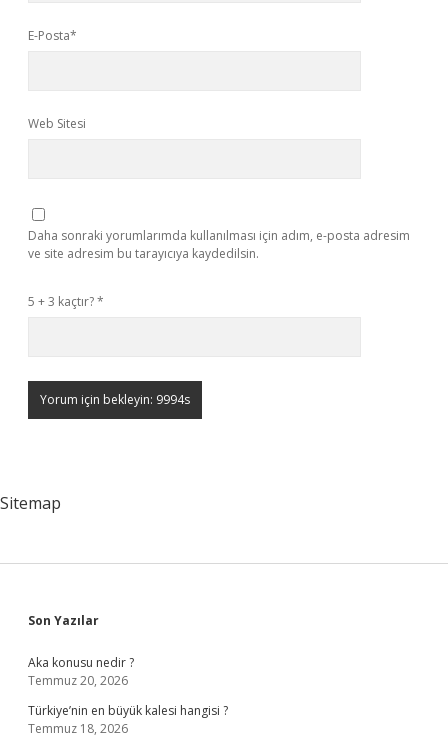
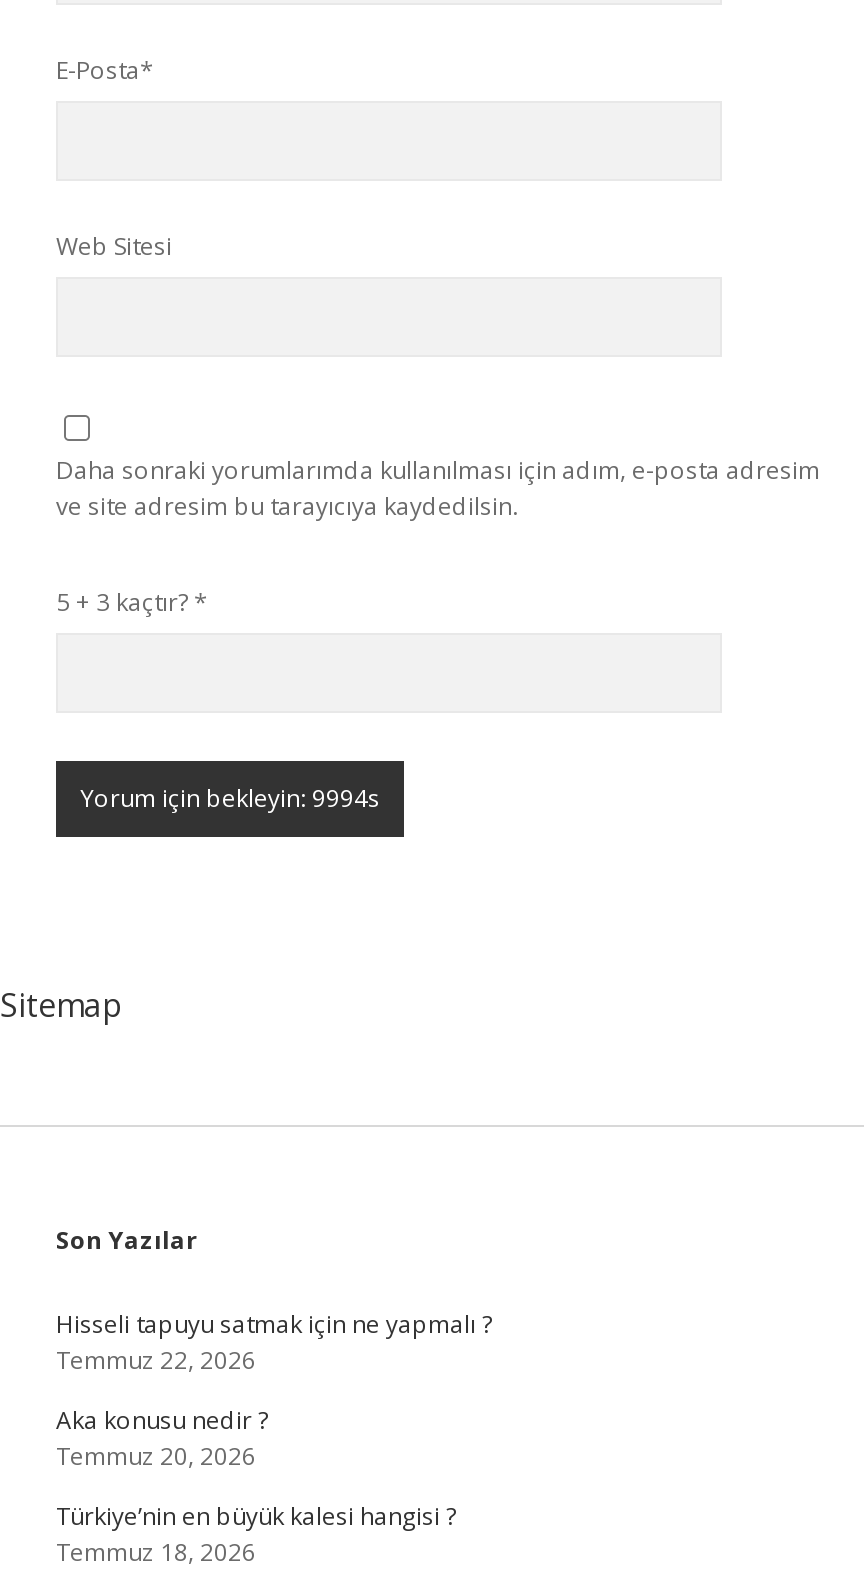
none -> [56,1307,492,1377] Hisseli tapuyu satmak için ne yapmalı ? | Temmuz 22, 2026

